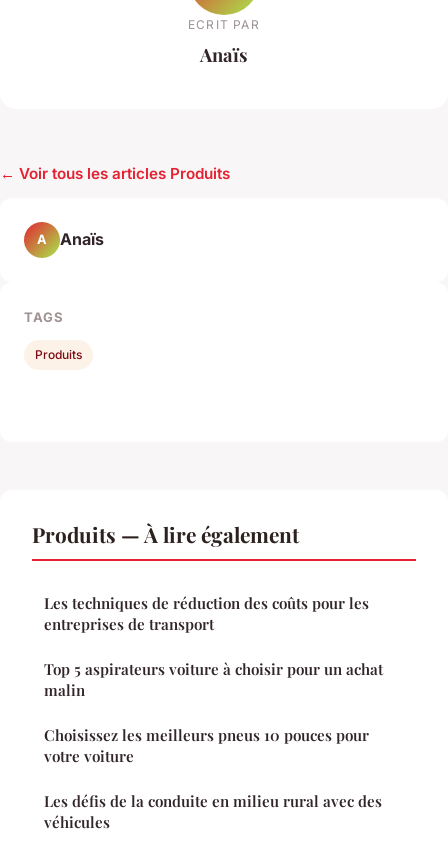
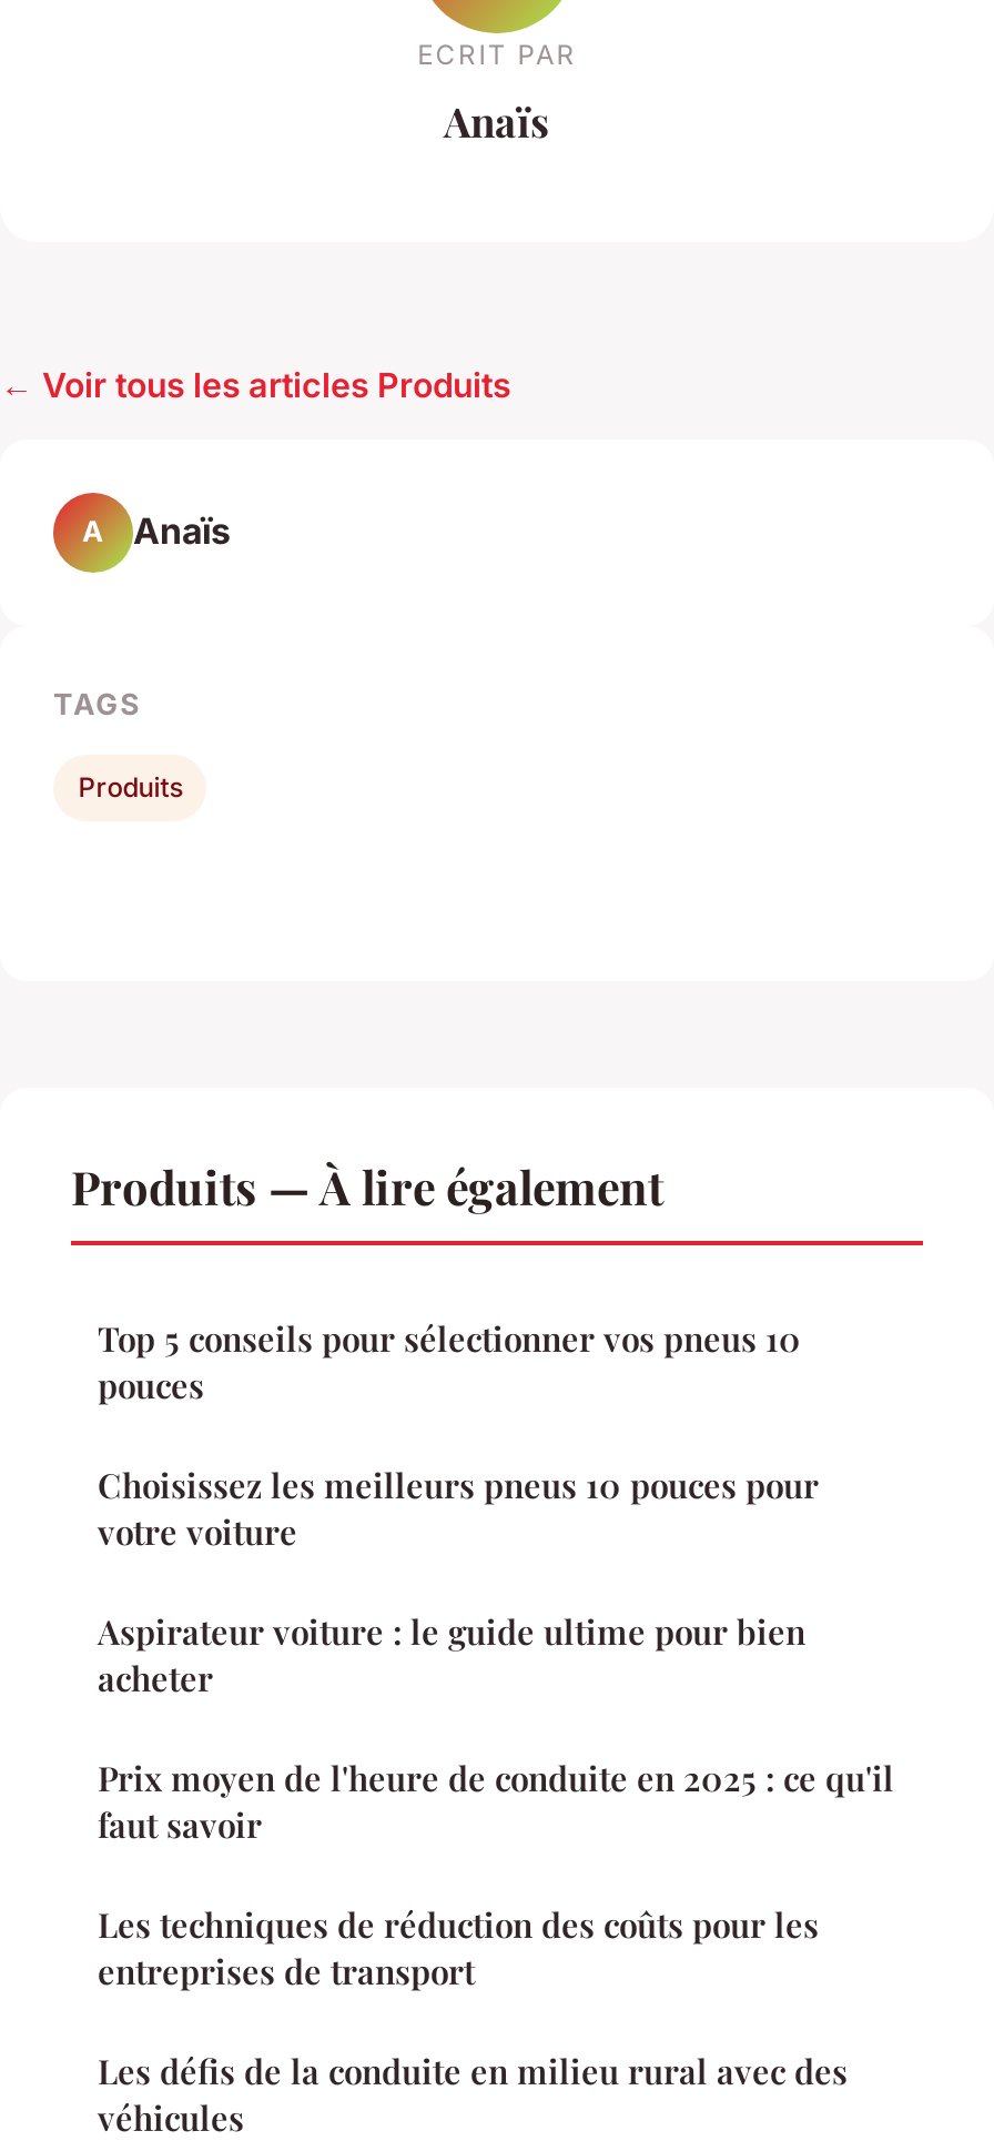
none -> [98,1316,894,1847] Top 5 conseils pour sélectionner vos pneus 10 | pouces | Aspirateur voiture : le guide ultime pour bien | acheter | Prix moyen de l'heure de conduite en 2025 : ce qu'il | faut savoir
moved [44,593,369,634] -> [98,1902,819,1993]: Les techniques de réduction des coûts pour les | entreprises de transport
[44,659,383,700] Top 5 aspirateurs voiture à choisir pour un achat | malin -> none
moved [44,725,369,766] -> [98,1463,819,1554]: Choisissez les meilleurs pneus 10 pouces pour | votre voiture

